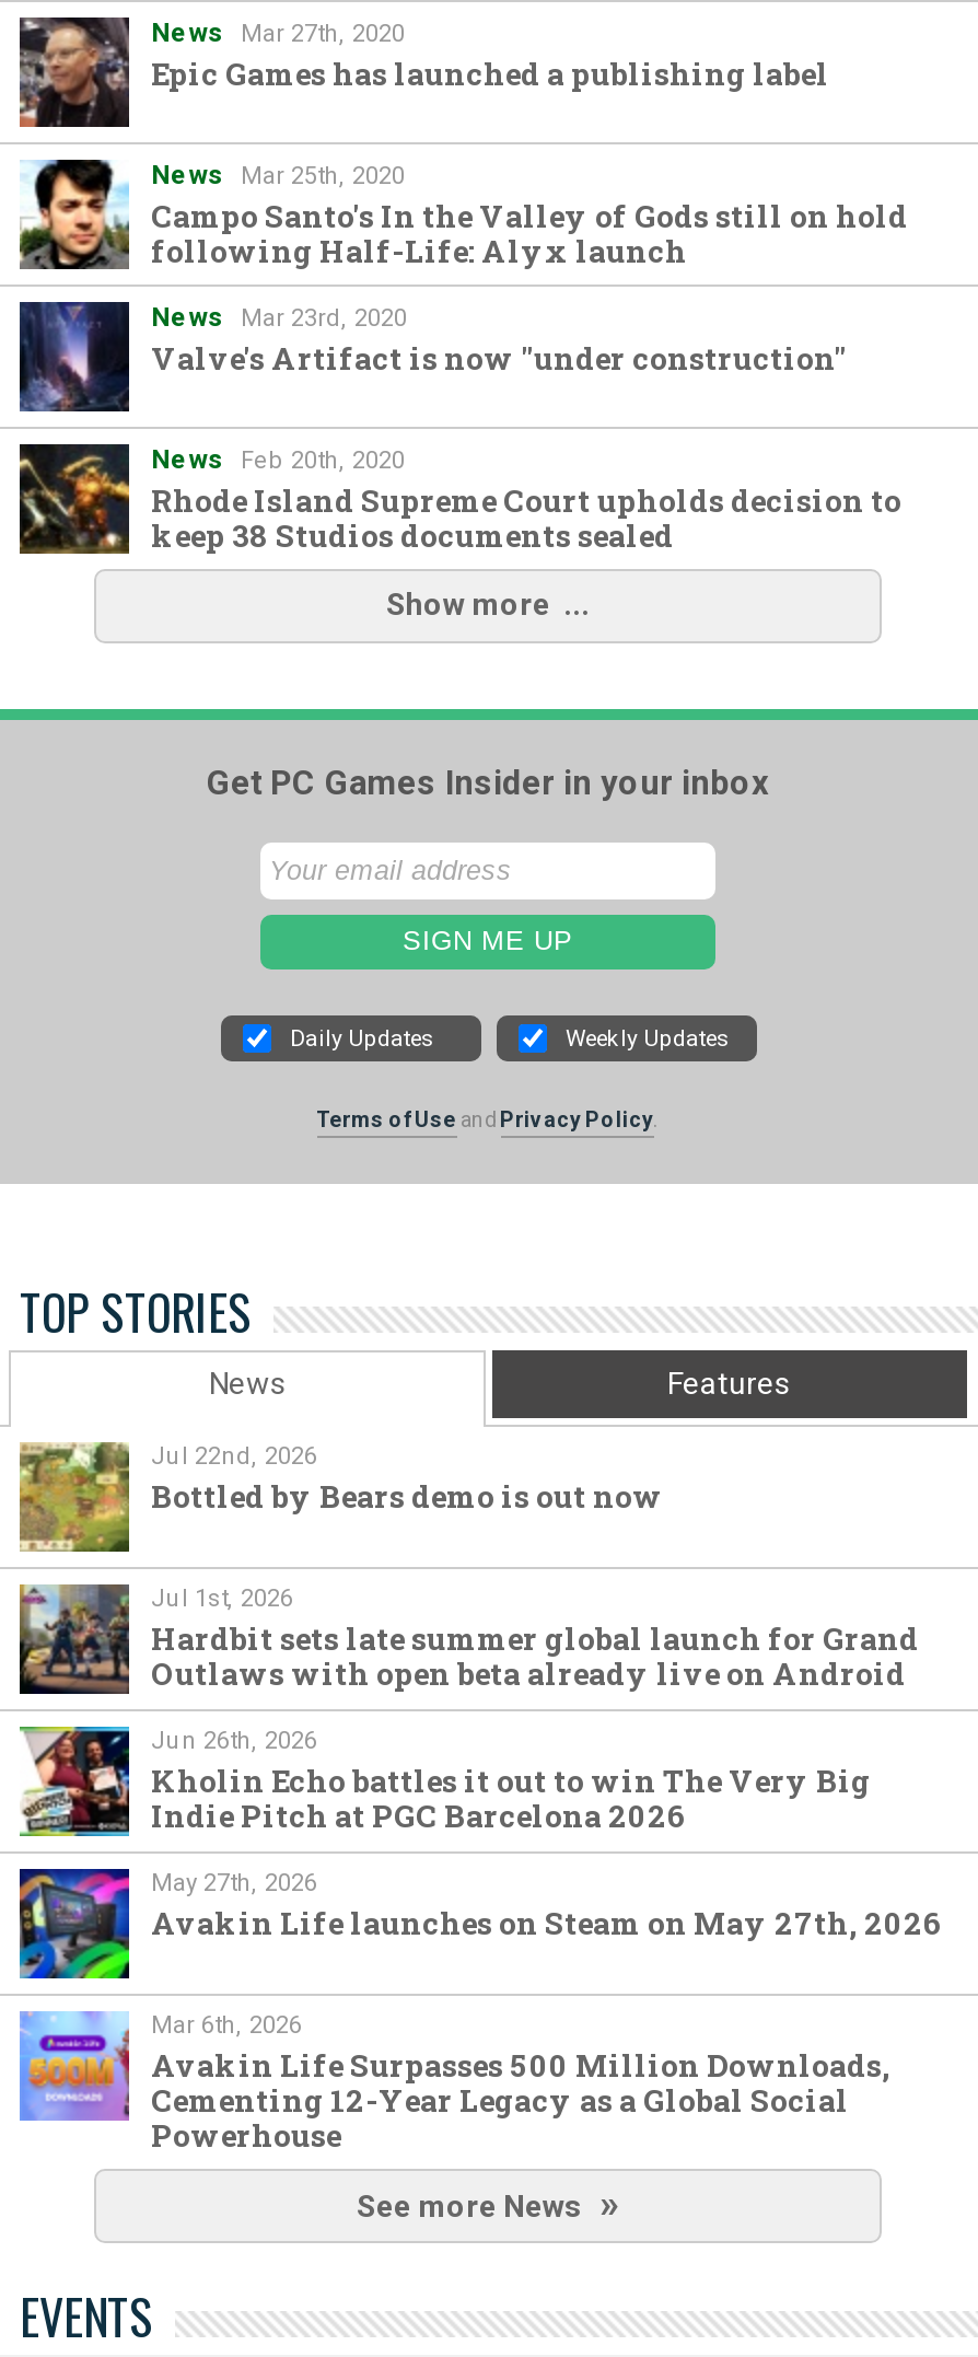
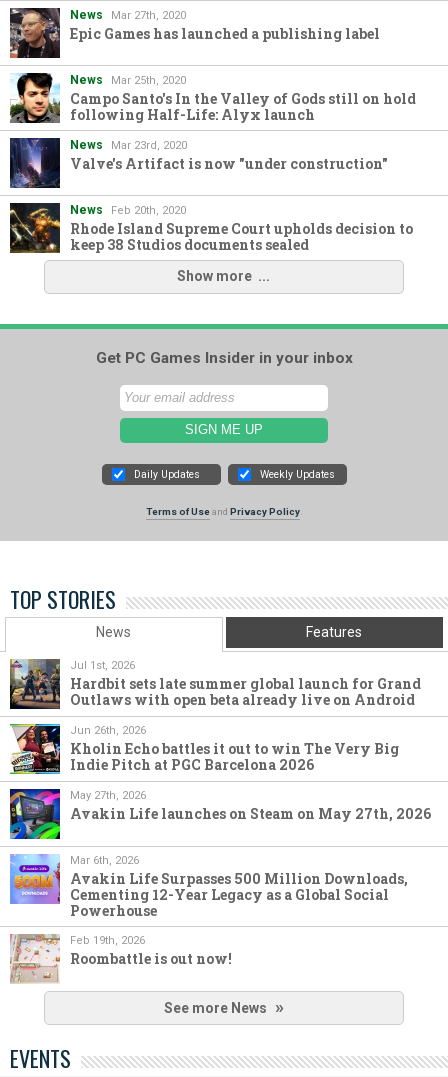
[18,1442,663,1554] [image] | Jul 22nd, 2026 | Bottled by Bears demo is out now -> none
moved [15,1580,941,2156] -> [8,657,431,920]: [image] | Jul 1st, 2026 | Hardbit sets late summer global launch for Grand | ... | Cementing 12-Year Legacy as a Global Social | Powerhouse
none -> [9,933,232,984] [image] | Feb 19th, 2026 | Roombattle is out now!

